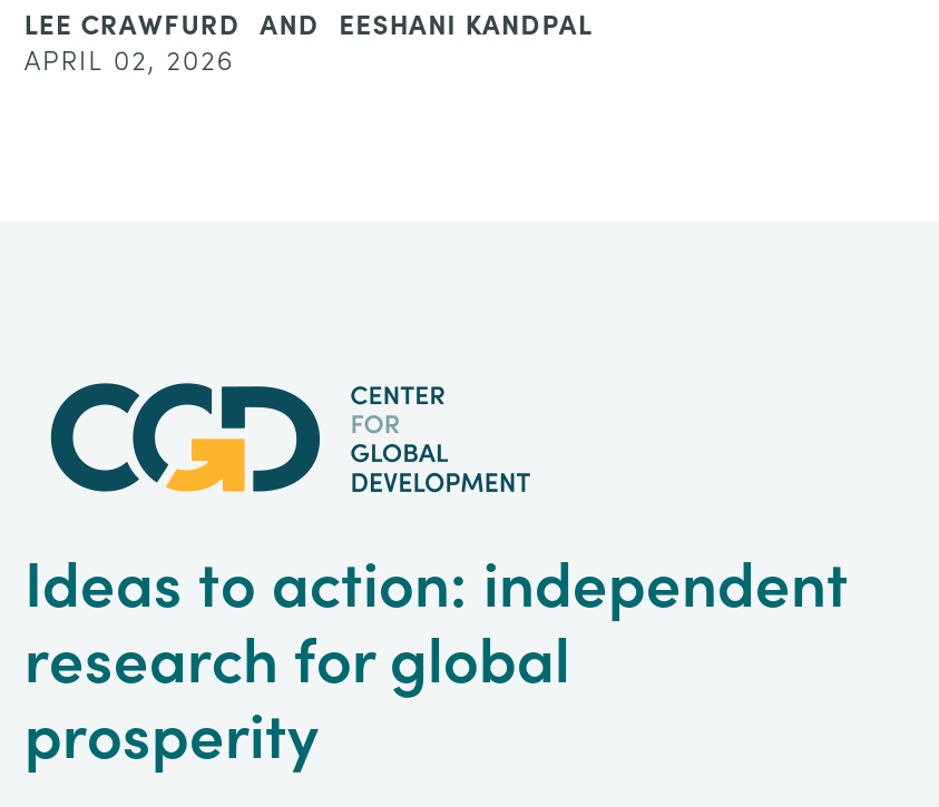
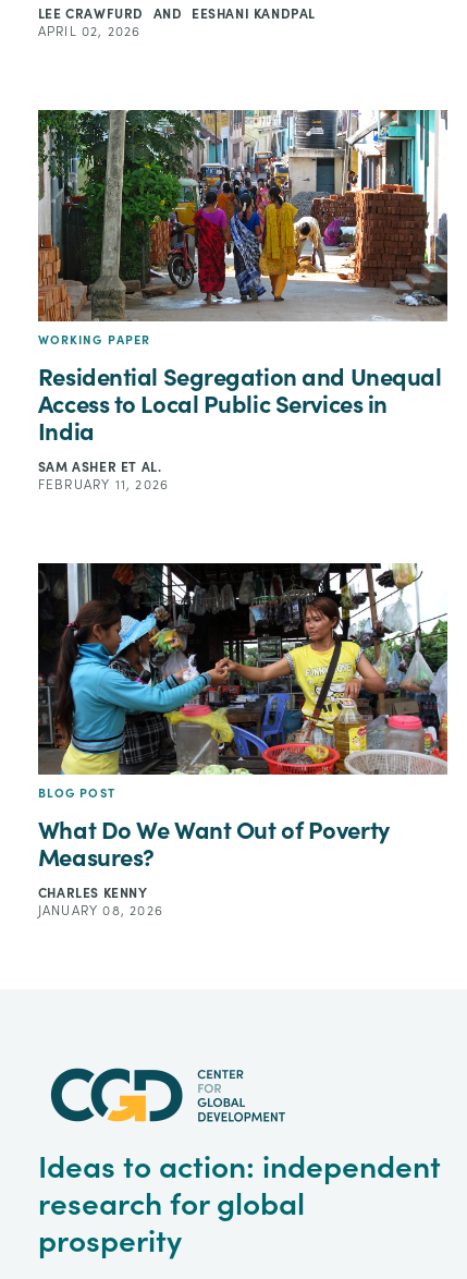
none -> [37,109,448,493] [image] | WORKING PAPER | Residential Segregation and Unequal | Access to Local Public Services in | India | SAM ASHER ET AL. | FEBRUARY 11, 2026
none -> [37,562,448,919] [image] | BLOG POST | What Do We Want Out of Poverty | Measures? | CHARLES KENNY | JANUARY 08, 2026

